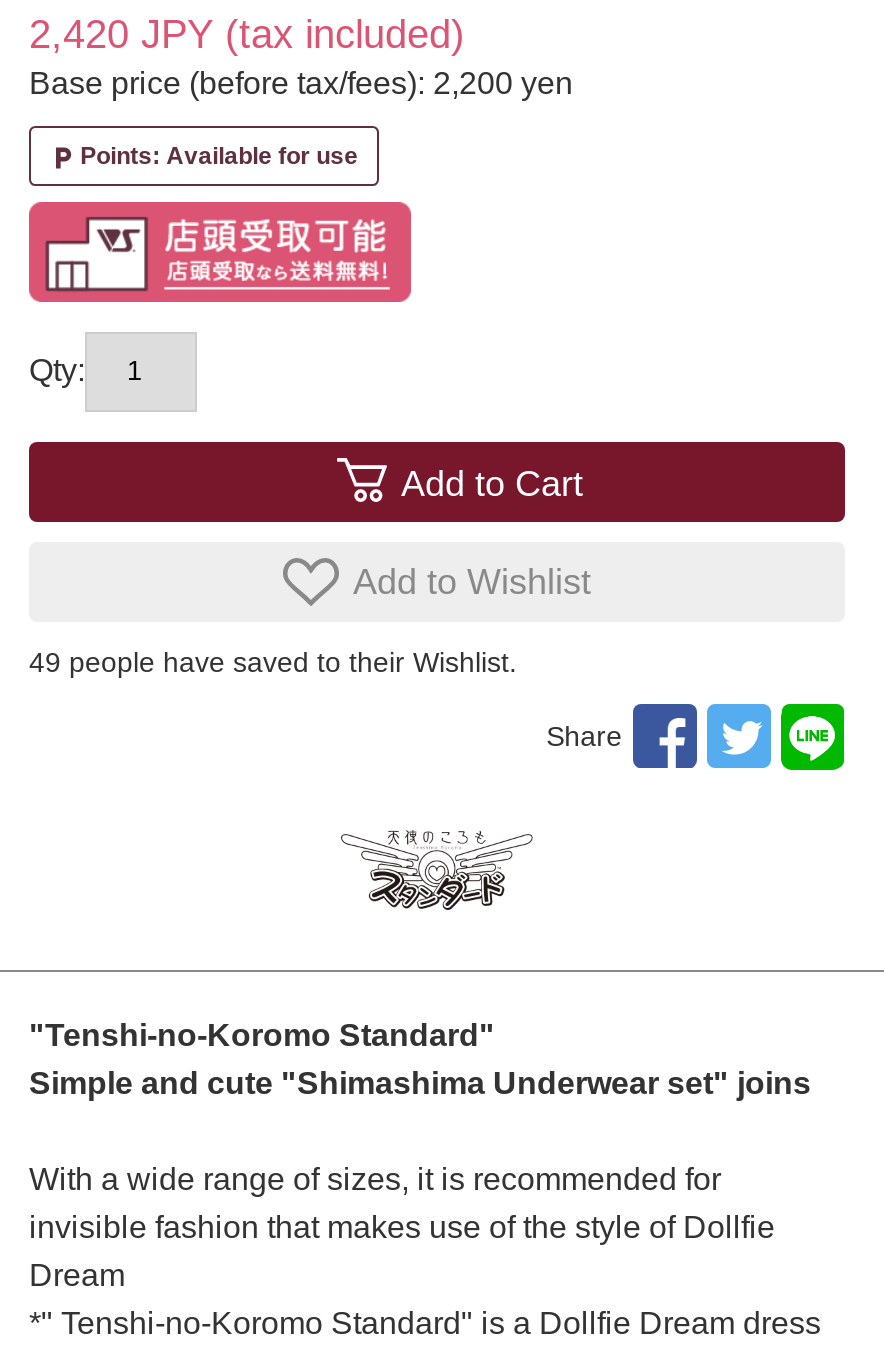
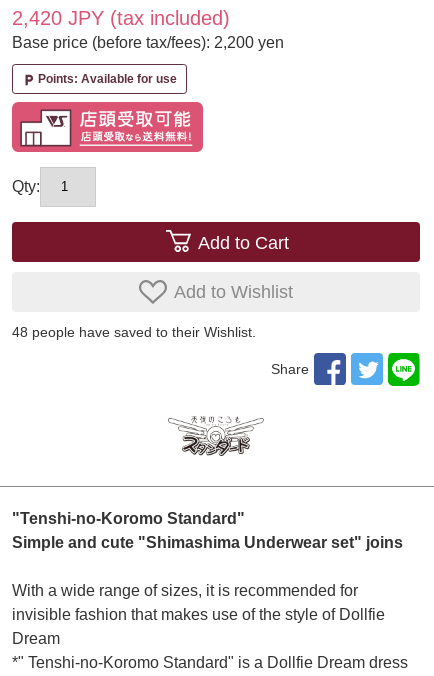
[29,646,517,678] 49 people have saved to their Wishlist. -> [12,324,256,340] 48 people have saved to their Wishlist.

